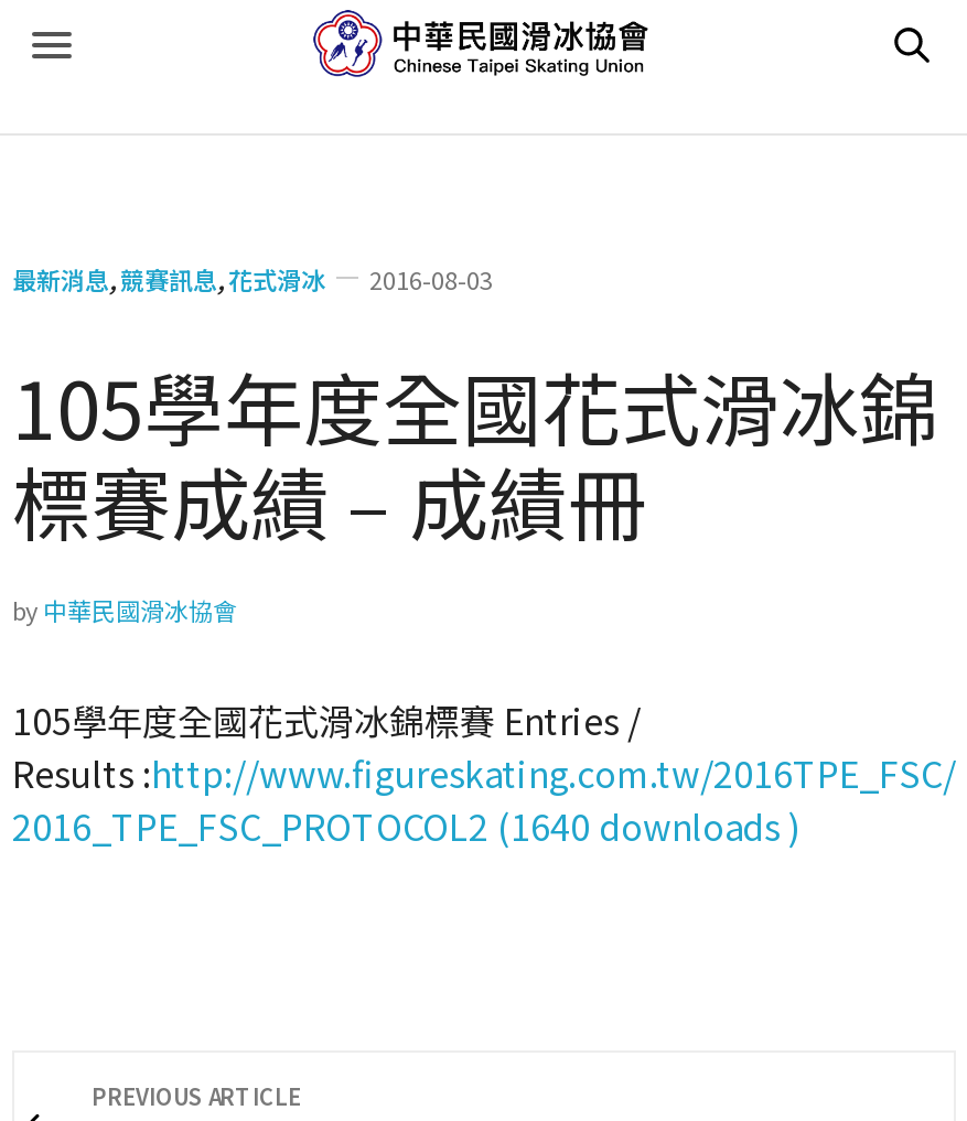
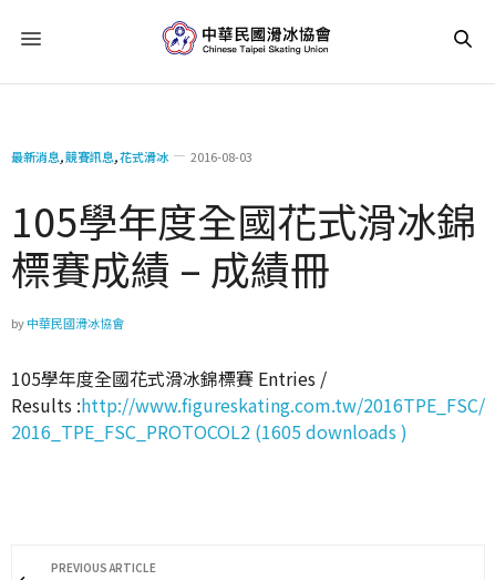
[12,799,802,852] 2016_TPE_FSC_PROTOCOL2 (1640 downloads ) -> [11,418,408,445] 2016_TPE_FSC_PROTOCOL2 (1605 downloads )

